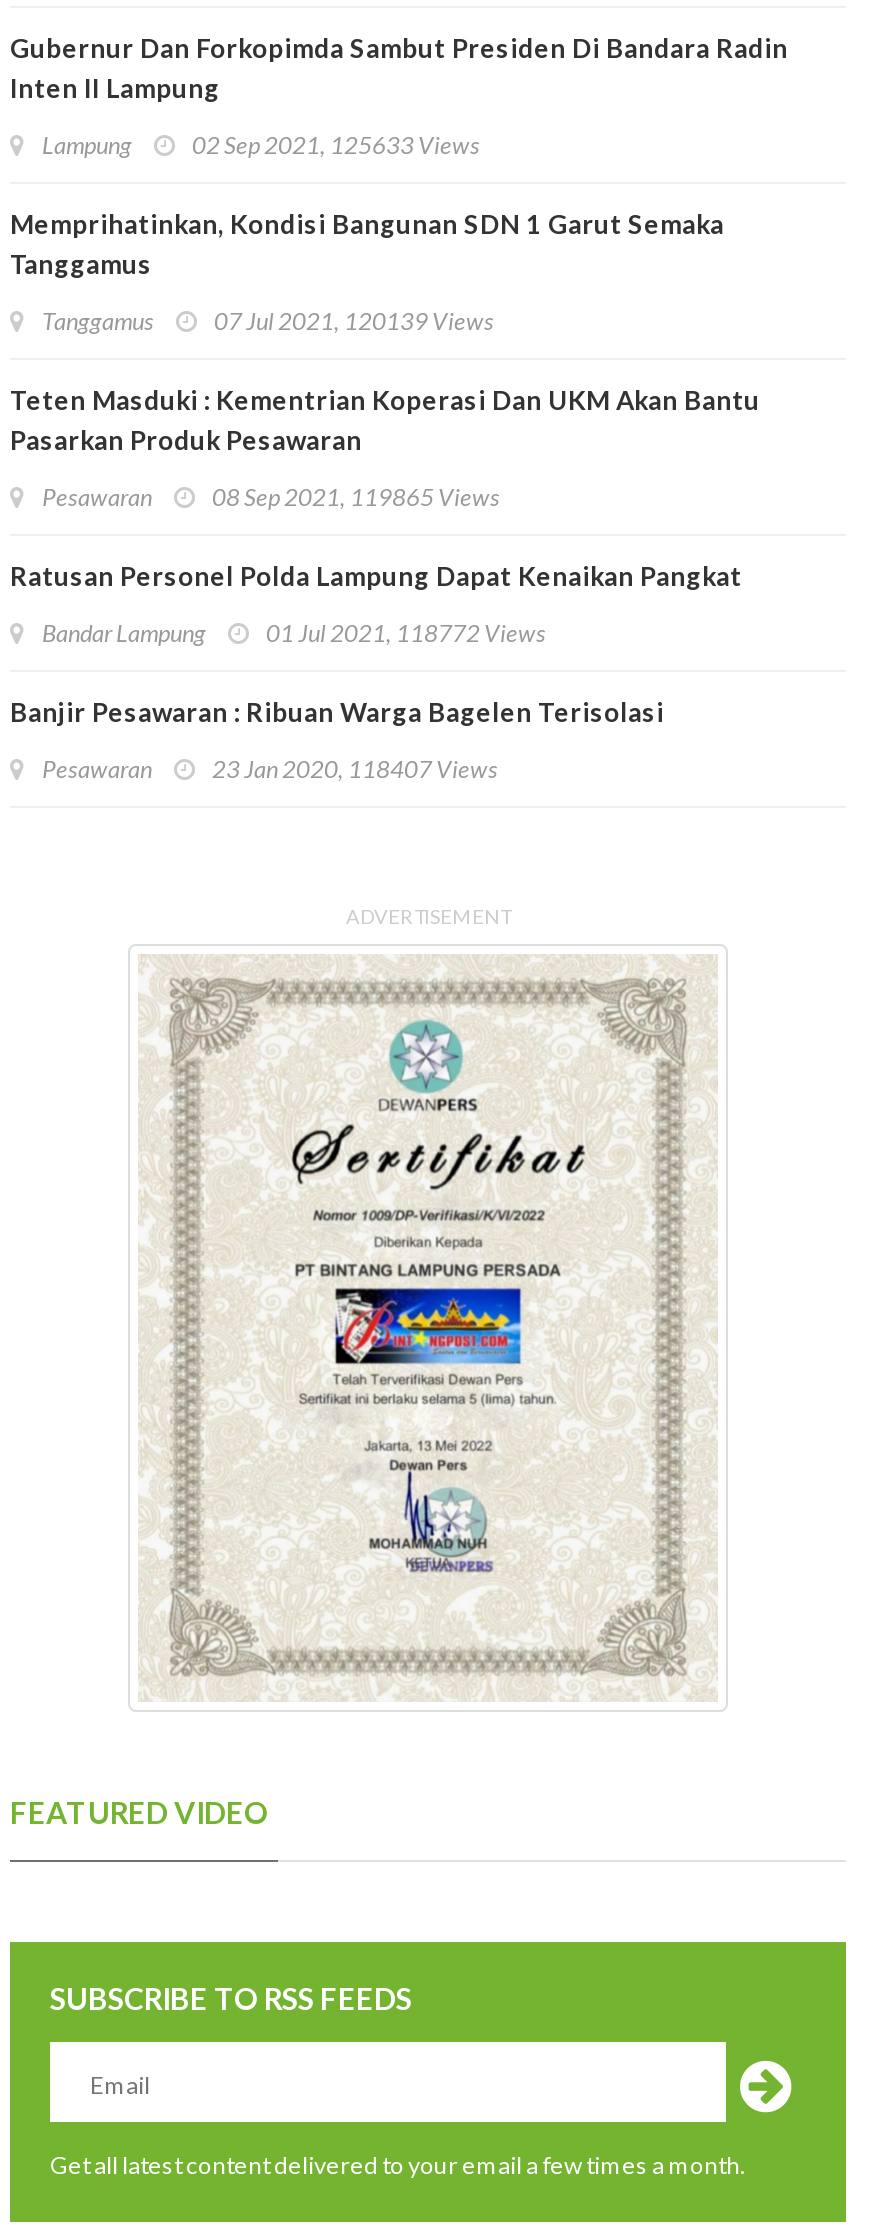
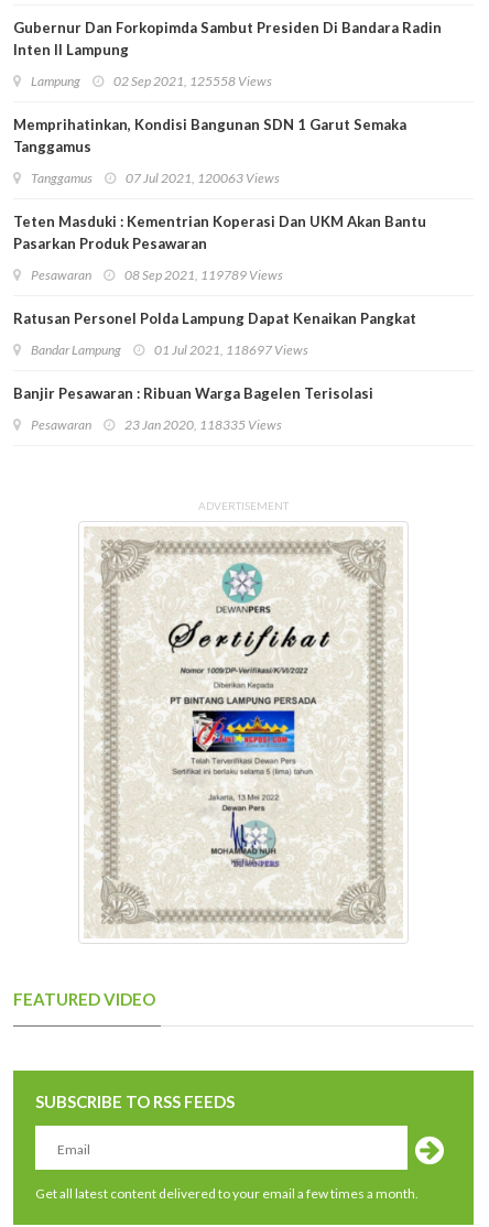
[42,130,480,160] Lampung 02 Sep 2021, 125633 Views -> [31,73,272,89] Lampung 02 Sep 2021, 125558 Views
[42,306,494,336] Tanggamus 07 Jul 2021, 120139 Views -> [31,170,280,186] Tanggamus 07 Jul 2021, 120063 Views
[212,482,500,512] 08 Sep 2021, 119865 Views -> [124,266,283,283] 08 Sep 2021, 119789 Views
[42,618,546,648] Bandar Lampung 01 Jul 2021, 118772 Views -> [31,341,308,358] Bandar Lampung 01 Jul 2021, 118697 Views
[42,754,498,784] Pesawaran 23 Jan 2020, 118407 Views -> [31,416,282,433] Pesawaran 23 Jan 2020, 118335 Views

